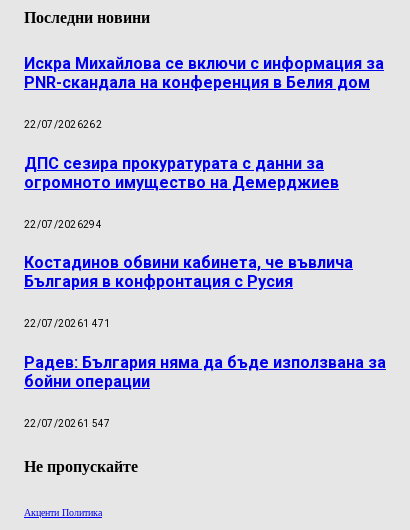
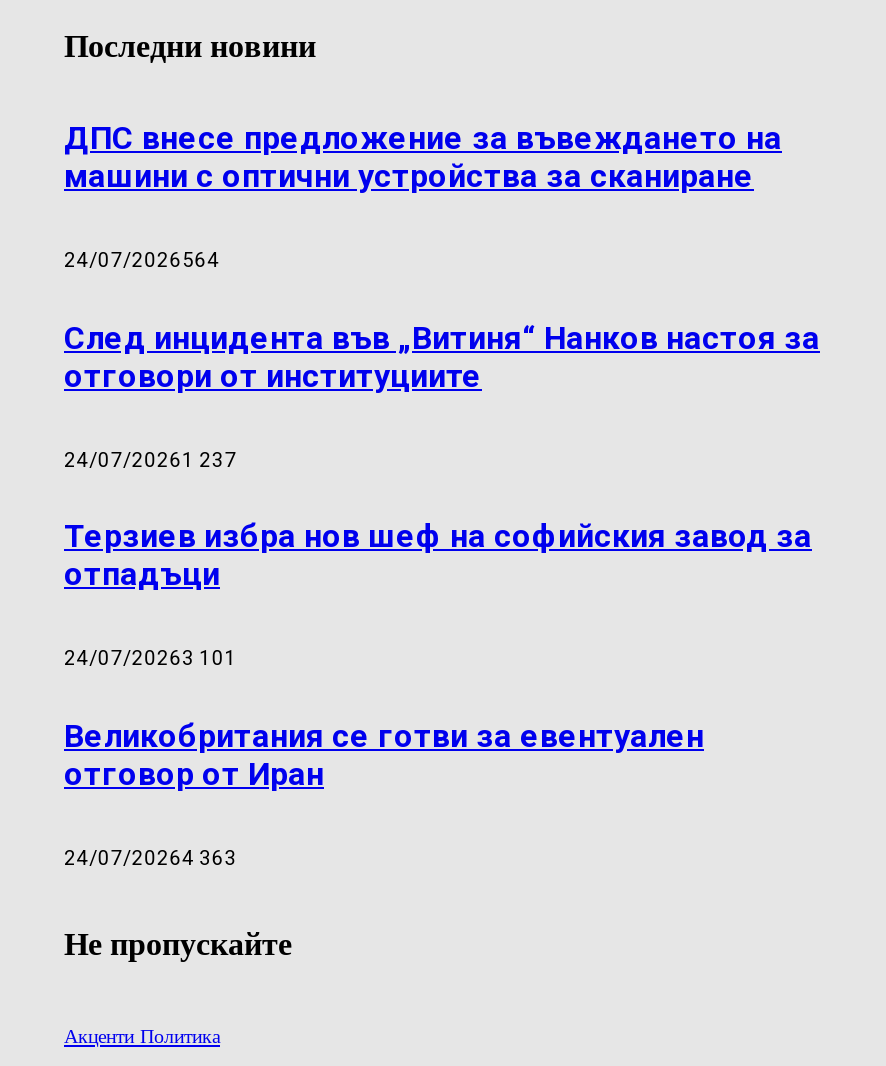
[24,54,384,92] Искра Михайлова се включи с информация за | PNR-скандала на конференция в Белия дом -> [64,119,782,195] ДПС внесе предложение за въвеждането на | машини с оптични устройства за сканиране
[24,119,102,130] 22/07/2026 262 -> [64,250,220,272] 24/07/2026 564
[24,153,339,191] ДПС сезира прокуратурата с данни за | огромното имущество на Демерджиев -> [64,318,820,394] След инцидента във „Витиня“ Нанков настоя за | отговори от институциите
[24,219,102,230] 22/07/2026294 -> [64,449,237,471] 24/07/20261 237
[24,253,353,291] Костадинов обвини кабинета, че въвлича | България в конфронтация с Русия -> [64,517,812,593] Терзиев избра нов шеф на софийския завод за | отпадъци
[24,318,110,329] 22/07/20261 471 -> [64,648,237,670] 24/07/20263 101
[24,353,386,391] Радев: България няма да бъде използвана за | бойни операции -> [64,716,704,792] Великобритания се готви за евентуален | отговор от Иран
[24,418,110,429] 22/07/20261 547 -> [64,847,237,869] 24/07/20264 363

